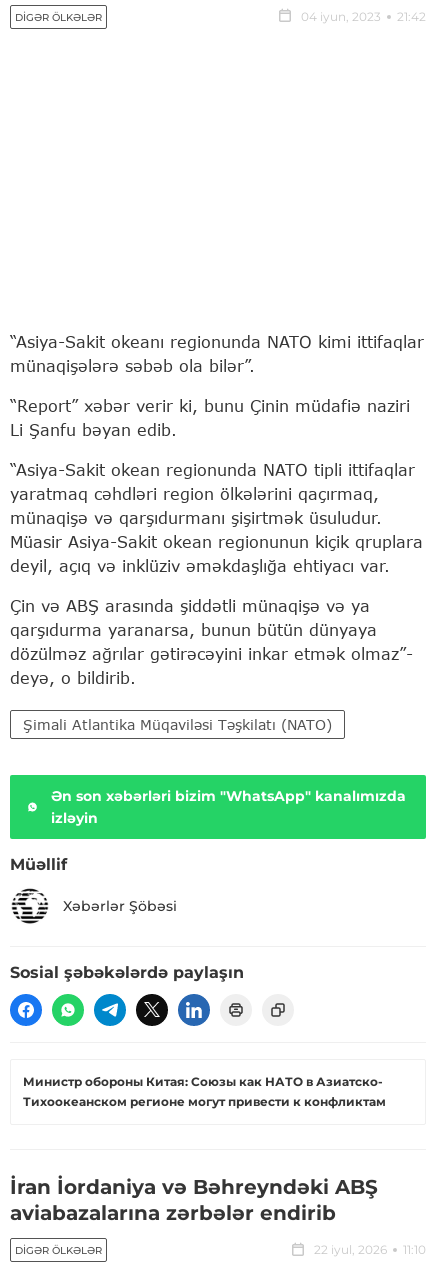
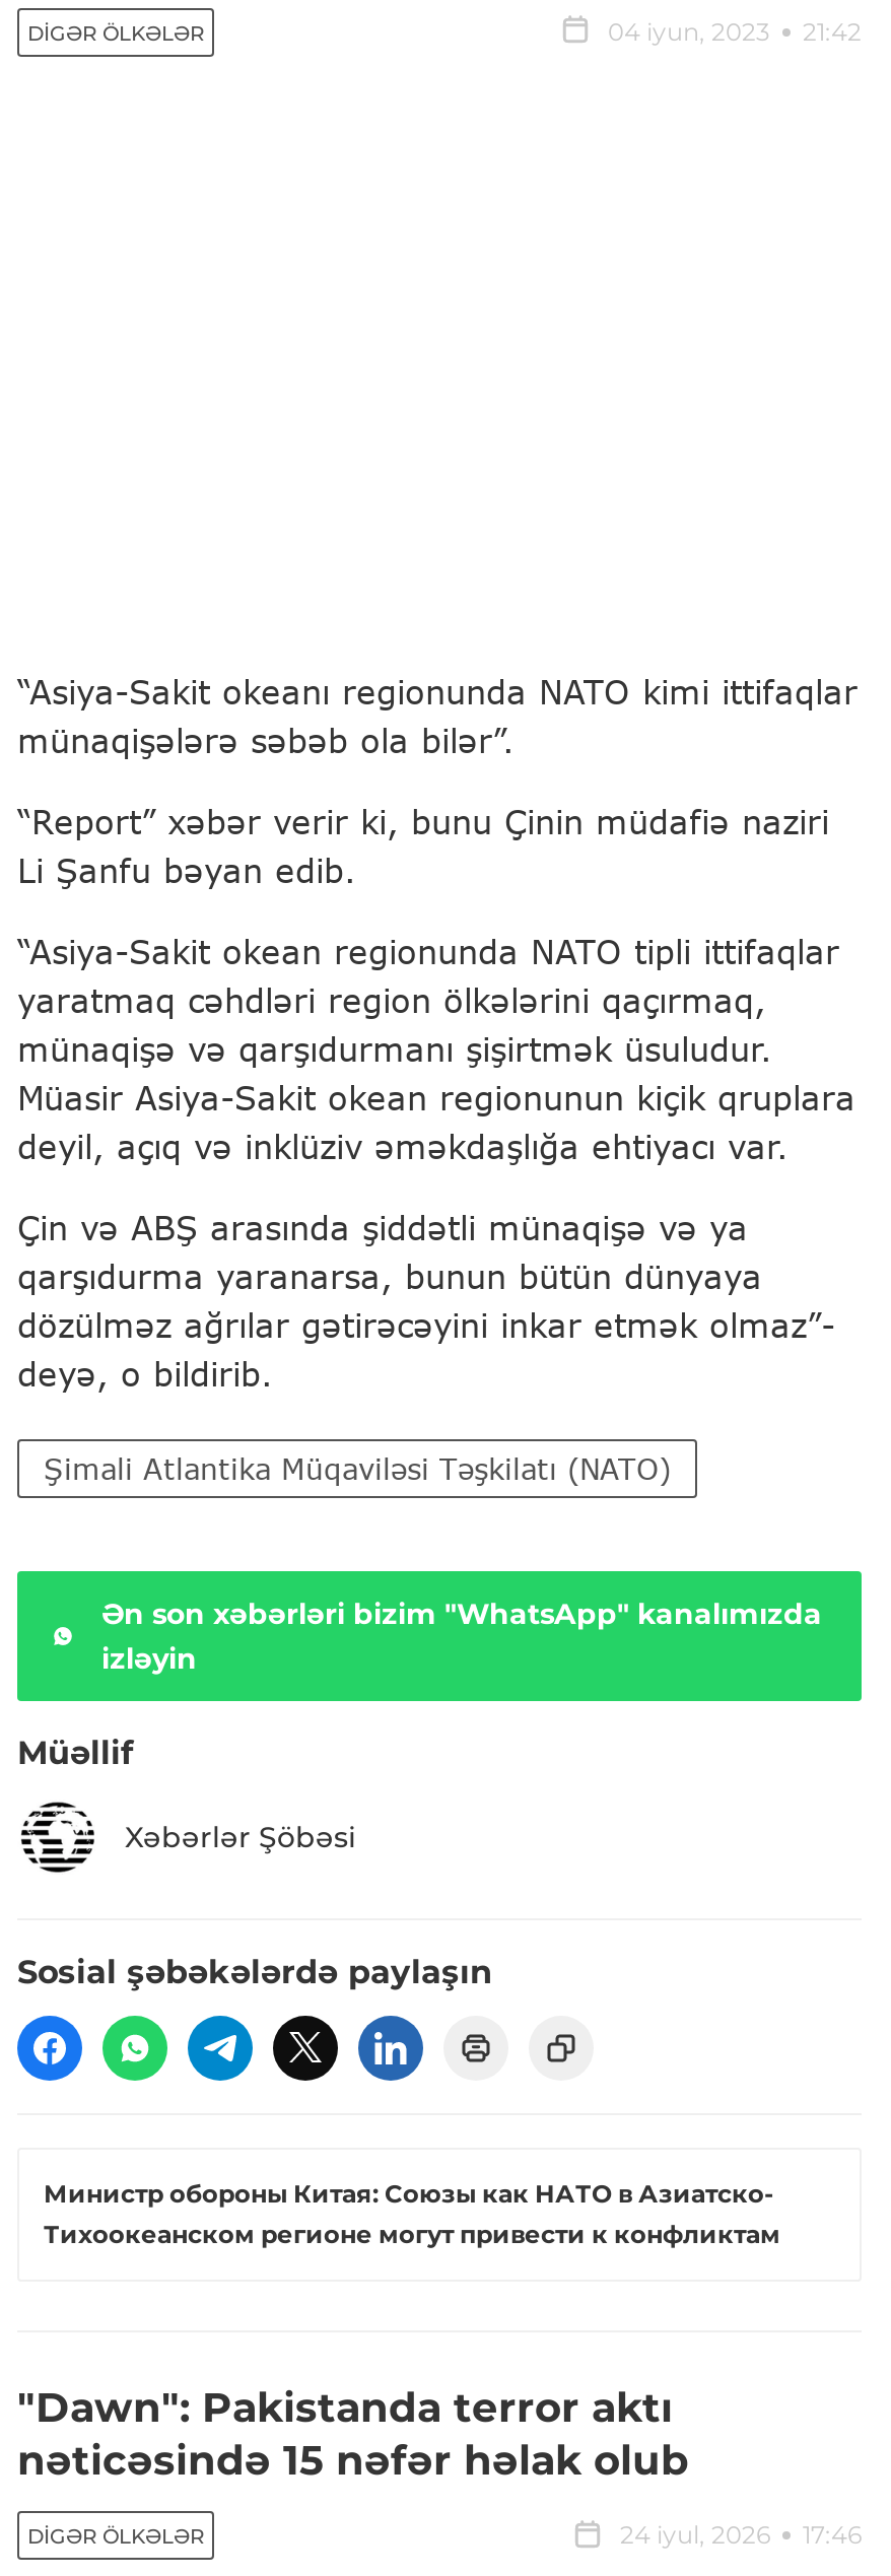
[10,1175,378,1225] İran İordaniya və Bəhreyndəki ABŞ | aviabazalarına zərbələr endirib -> [17,2384,689,2485] "Dawn": Pakistanda terror aktı | nəticəsində 15 nəfər həlak olub
[314,1242,426,1257] 22 iyul, 2026 | 11:10 -> [620,2520,862,2550] 24 iyul, 2026 | 17:46

